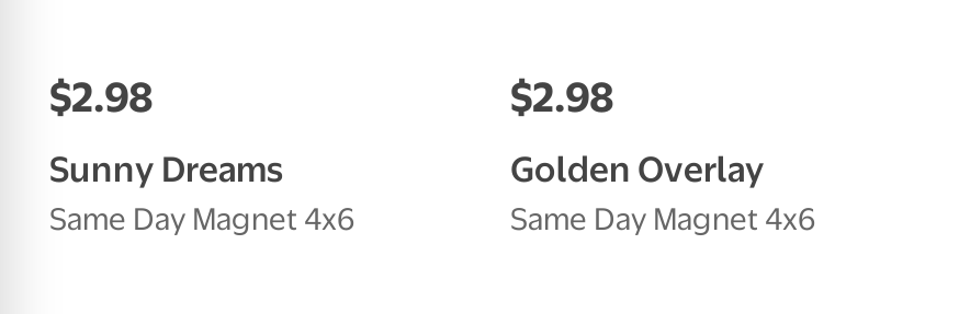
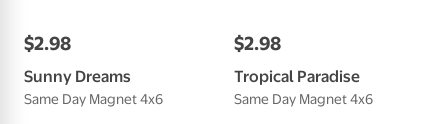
[510,150,765,191] Golden Overlay -> [234,66,360,85] Tropical Paradise

